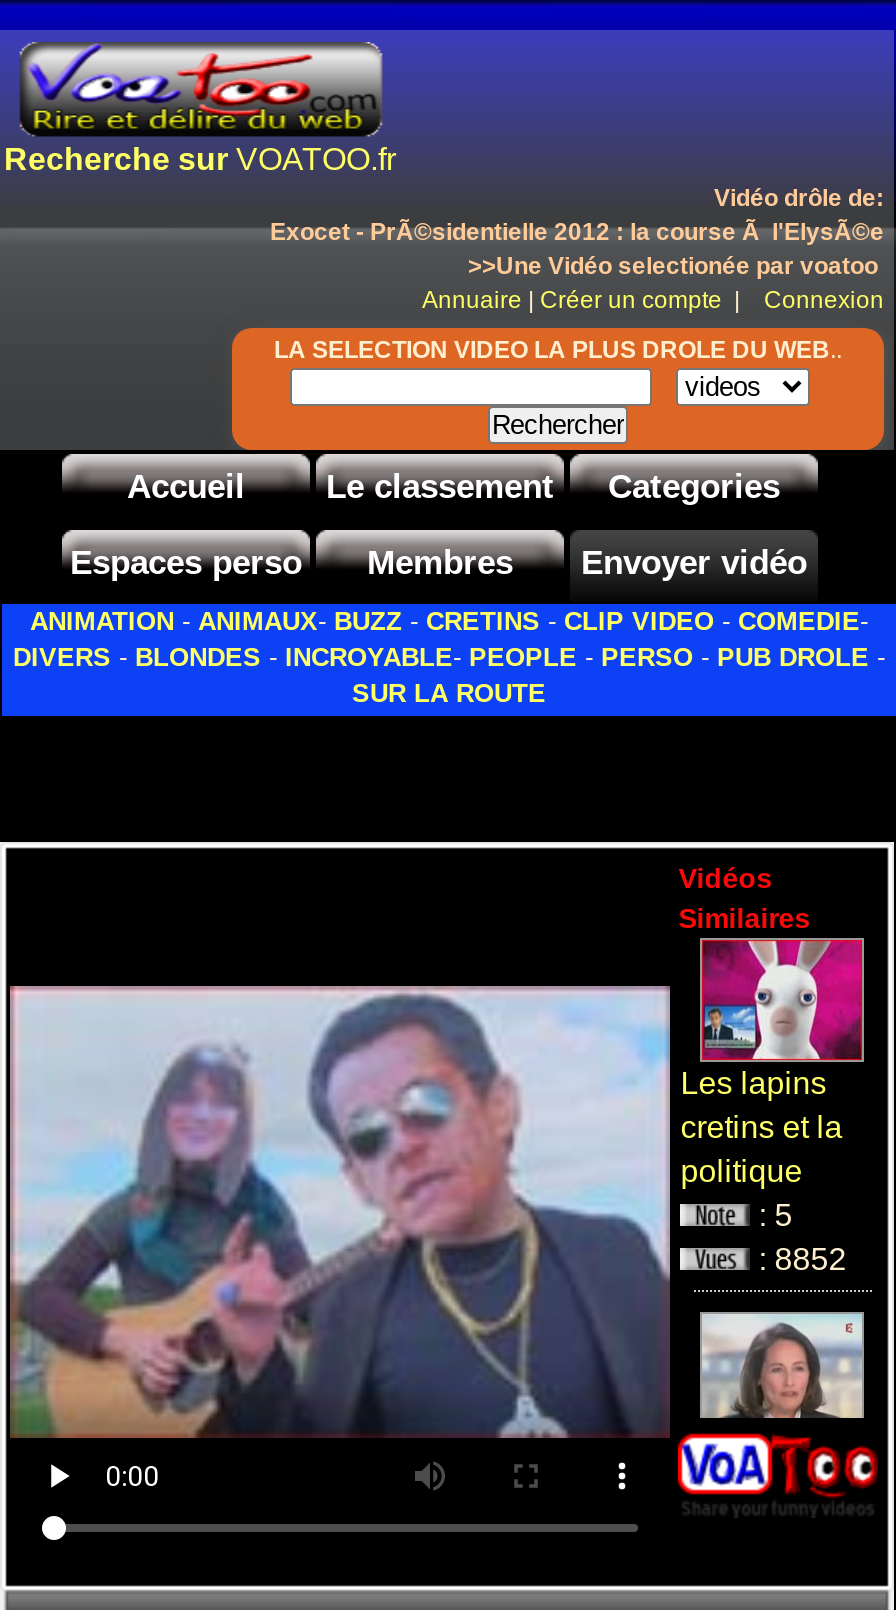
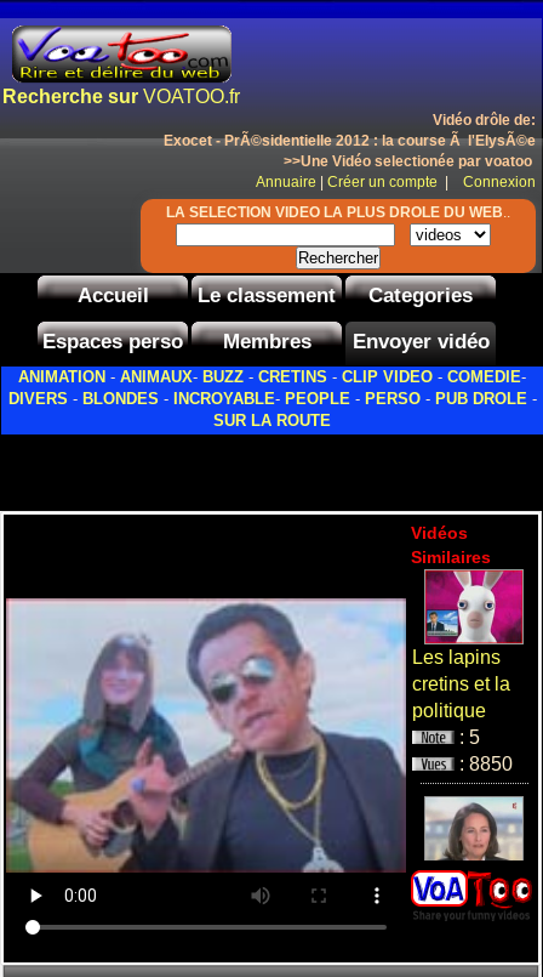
[751,1241,847,1275] : 8852 -> [455,753,513,774] : 8850

